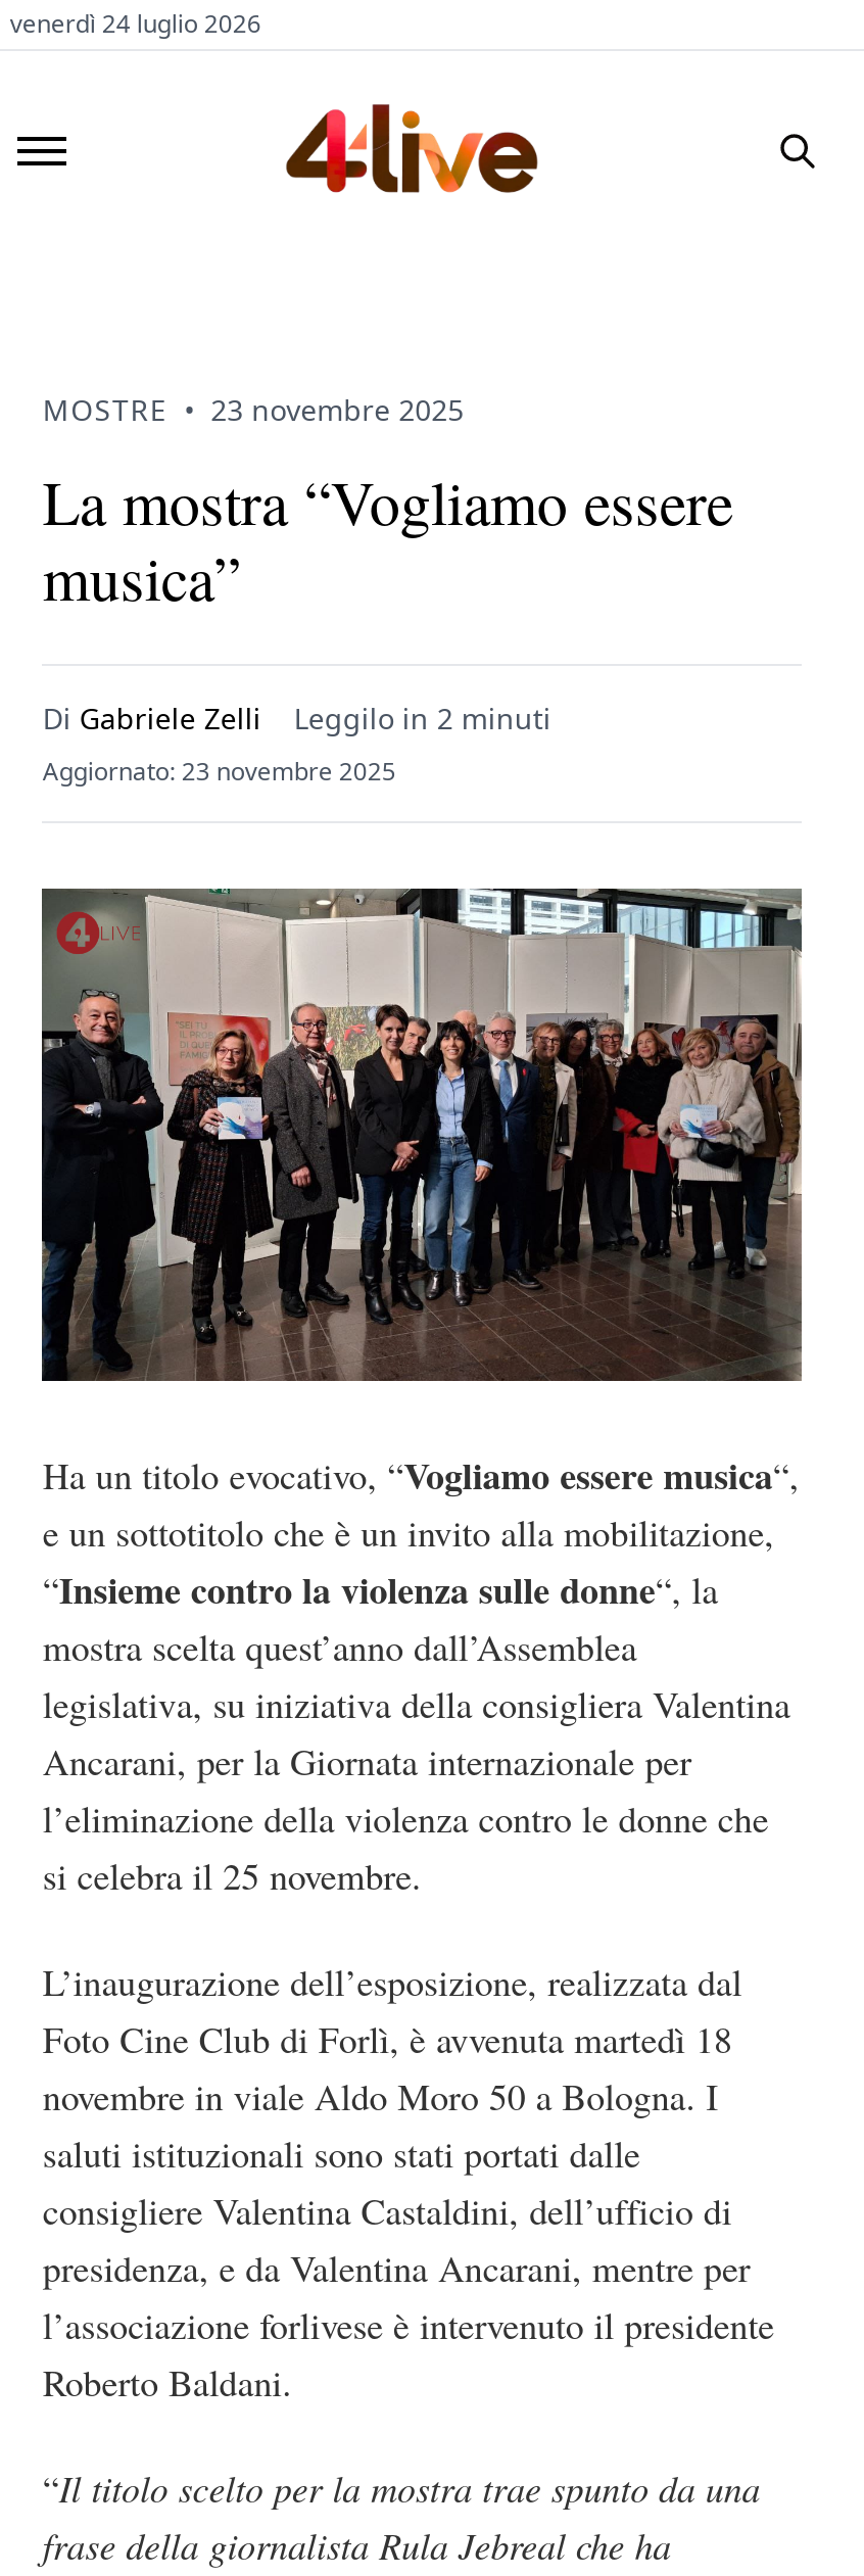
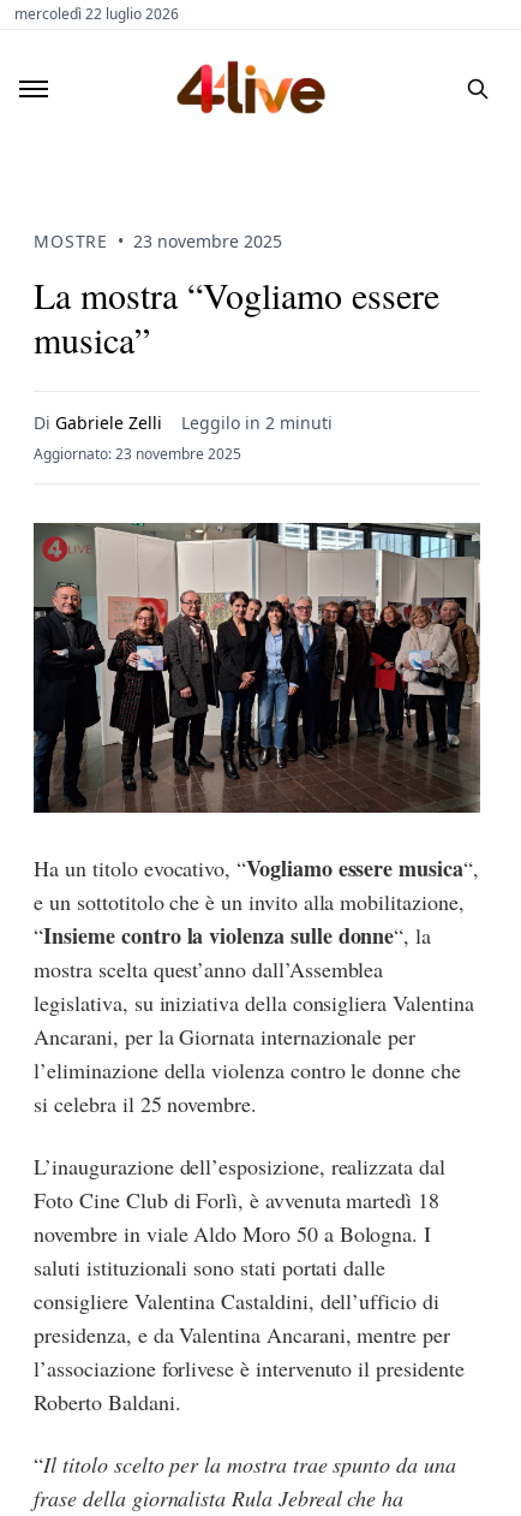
[10,6,261,41] venerdì 24 luglio 2026 -> [15,4,179,24] mercoledì 22 luglio 2026

